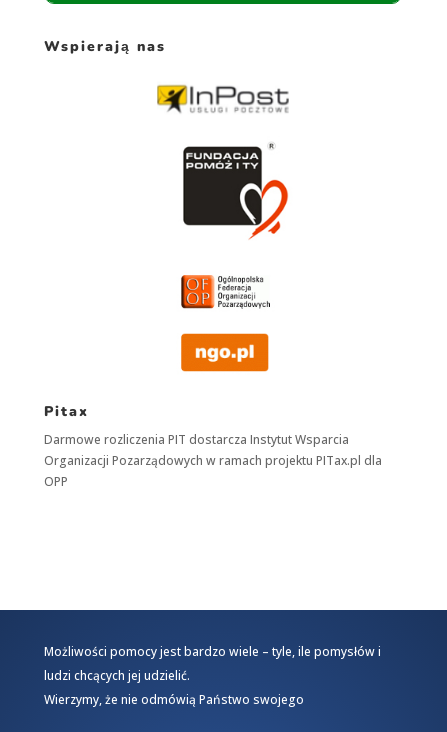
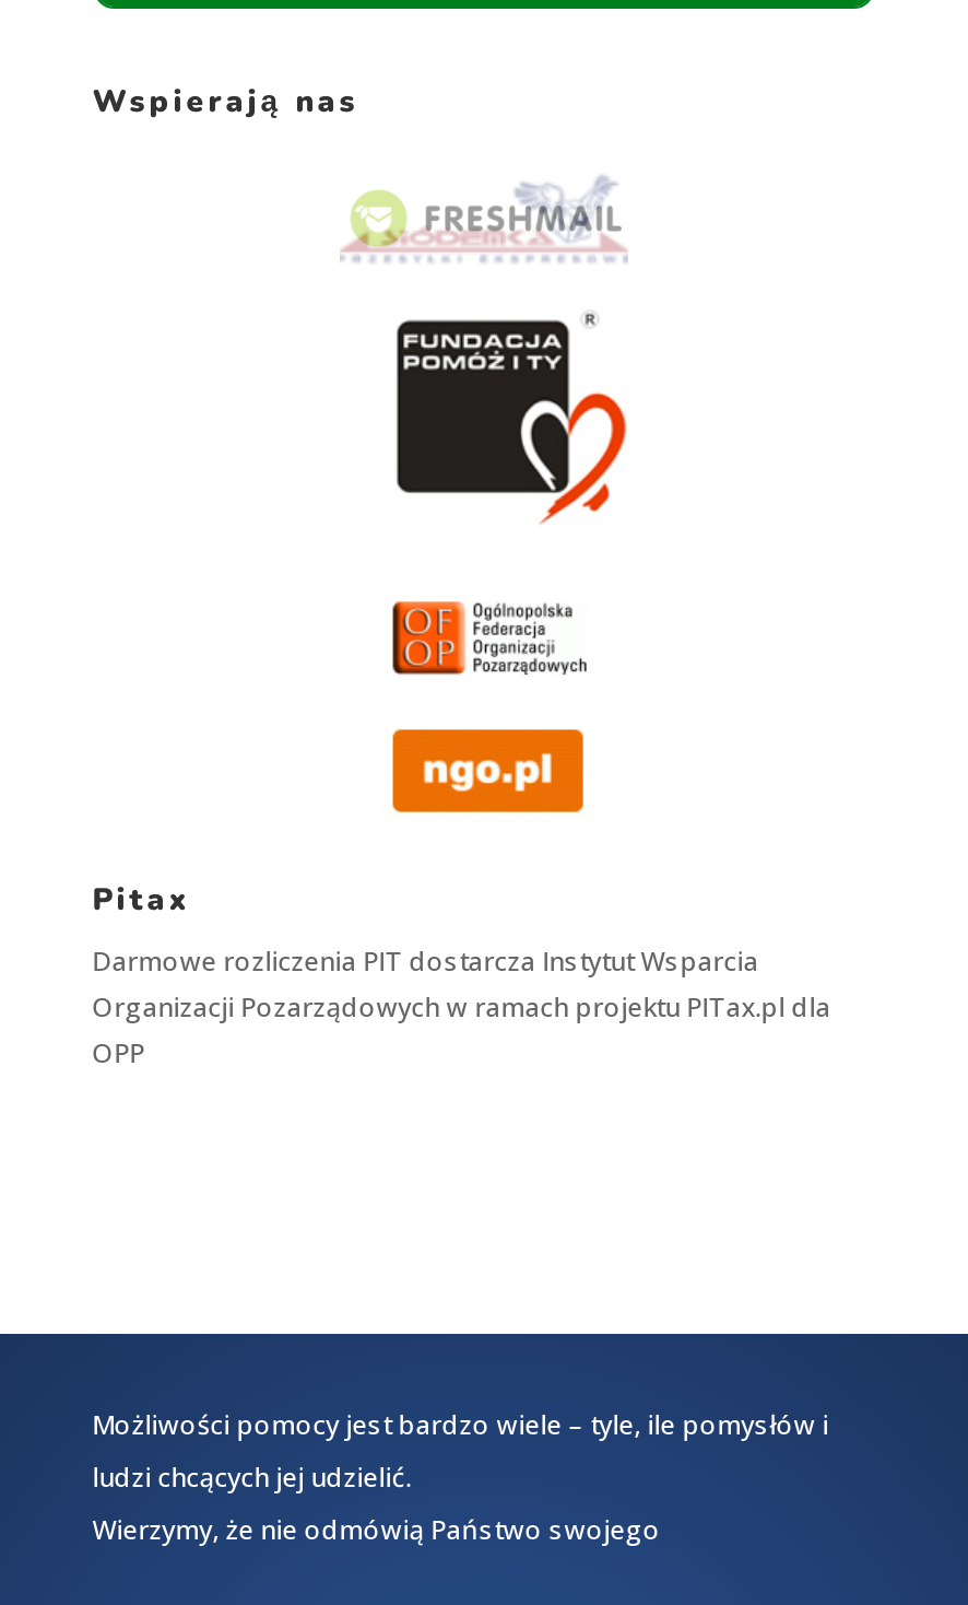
[156,81,290,119] [image] -> [340,175,628,262] [image]

